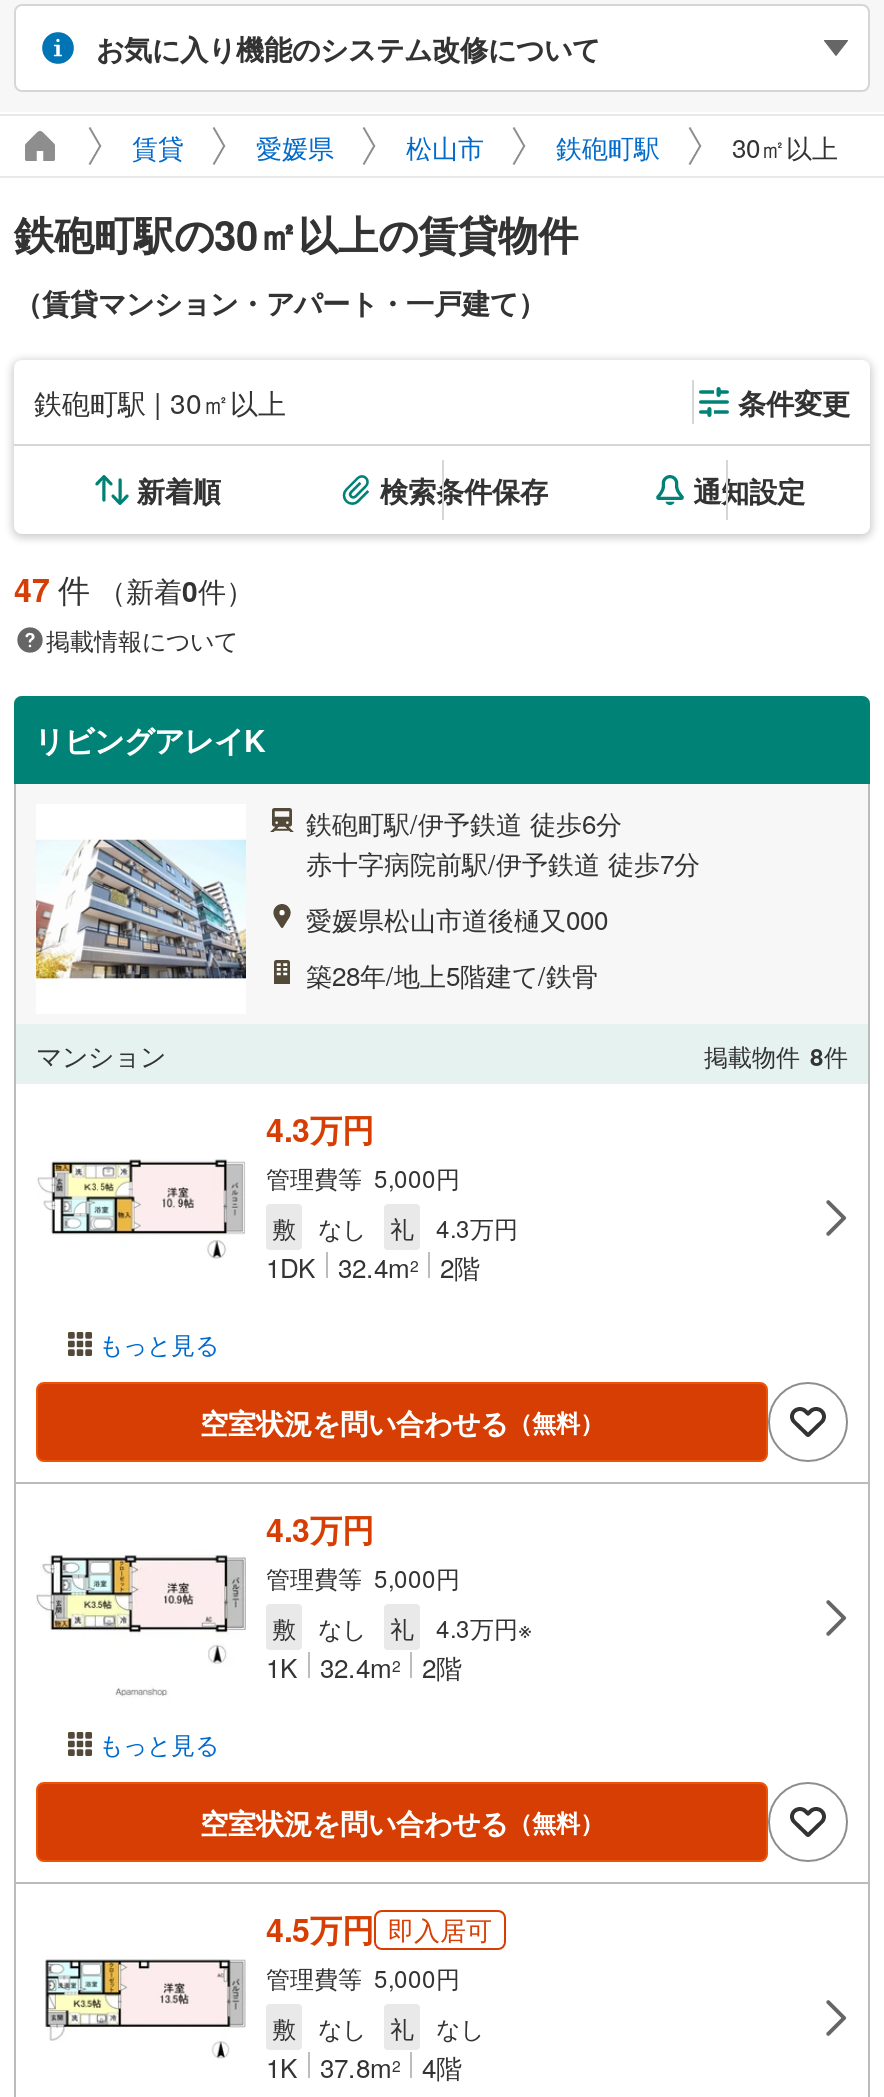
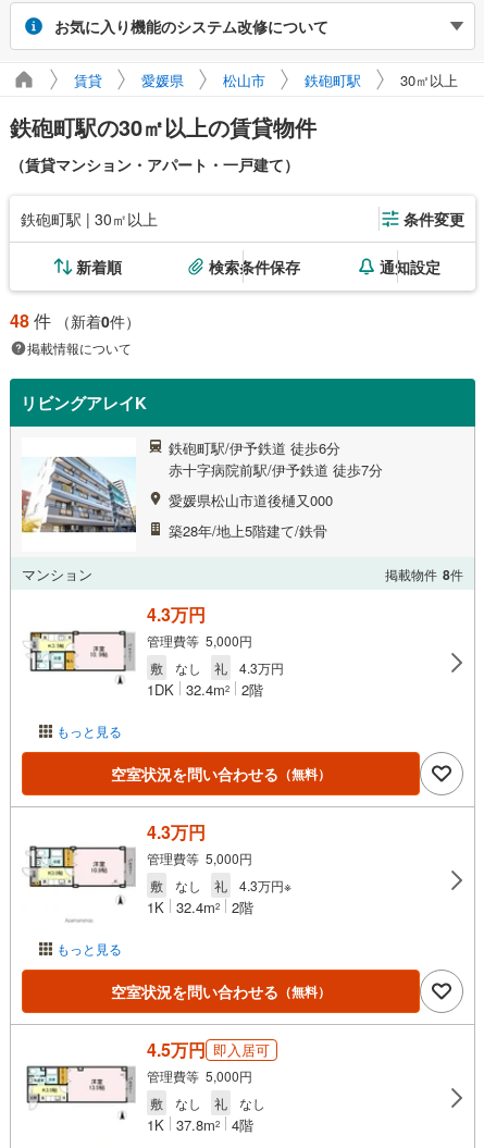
[14,566,254,612] 47件 （新着0件） -> [10,308,140,333] 48件 （新着0件）

